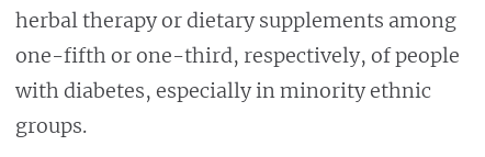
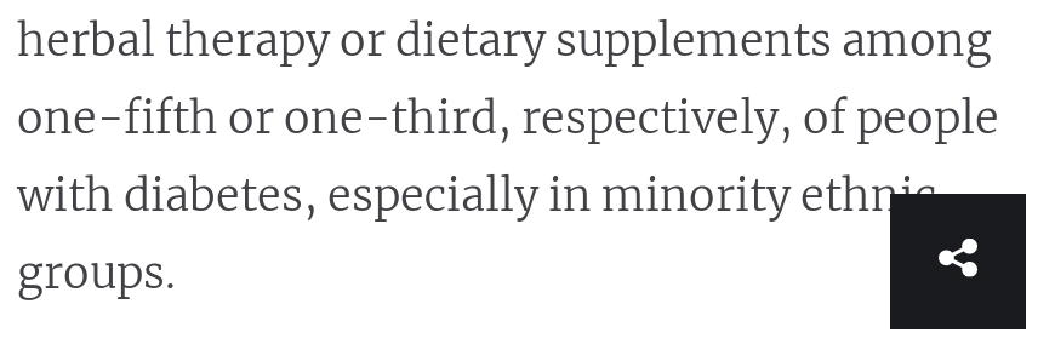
none -> [888,191,1028,332] [image]

